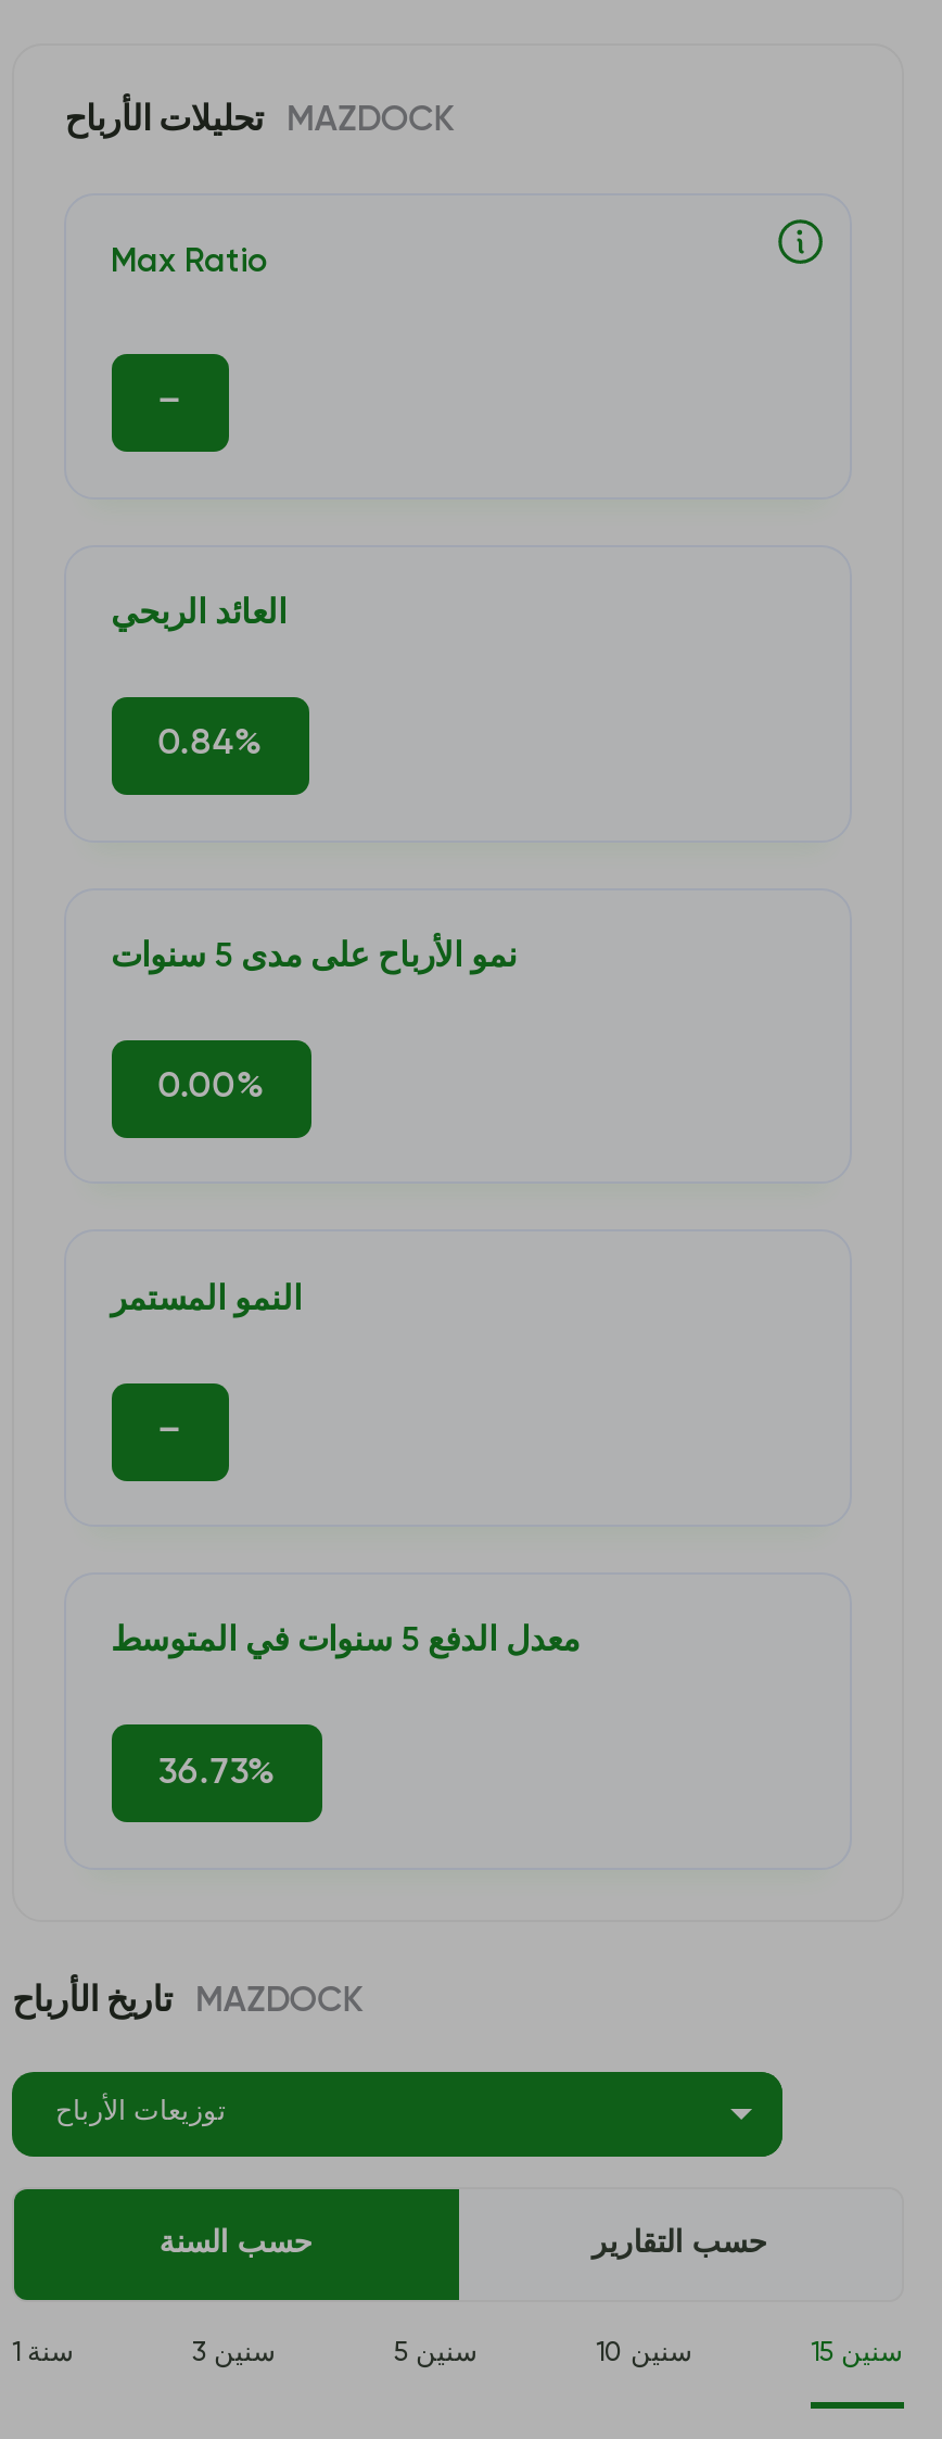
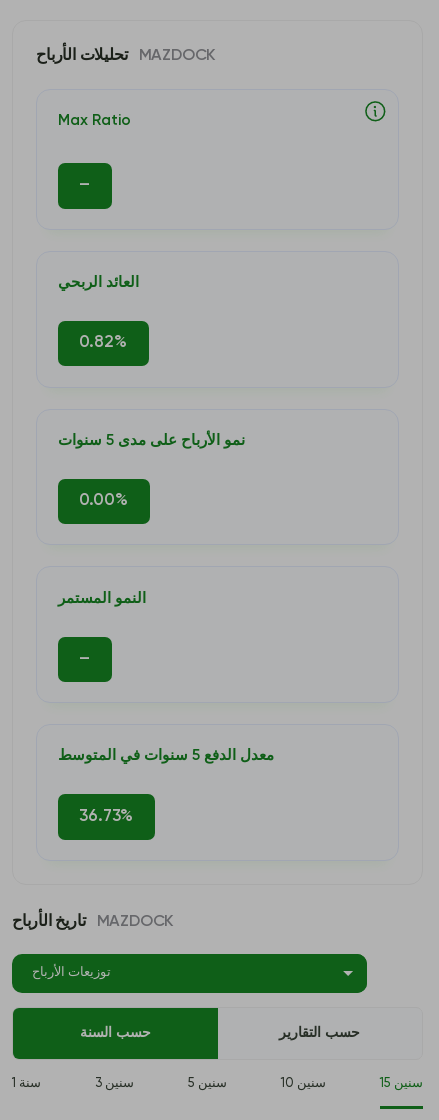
[158,727,262,764] 0.84% -> [79,335,127,352] 0.82%

